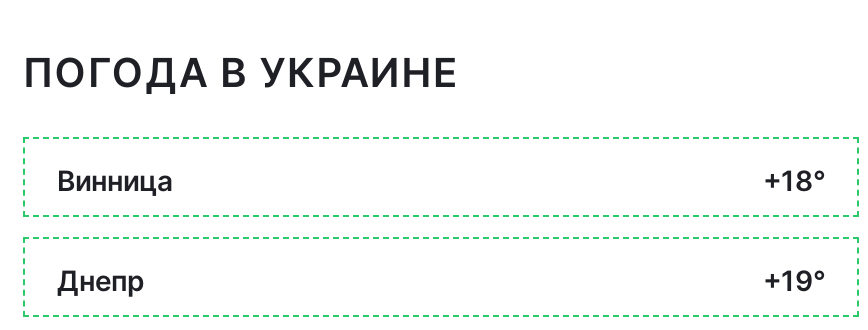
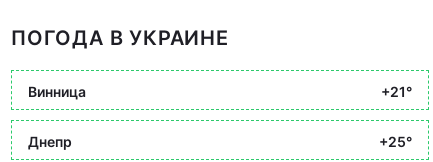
[763,162,825,196] +18° -> [381,82,412,99] +21°
[763,262,825,296] +19° -> [379,132,412,149] +25°

